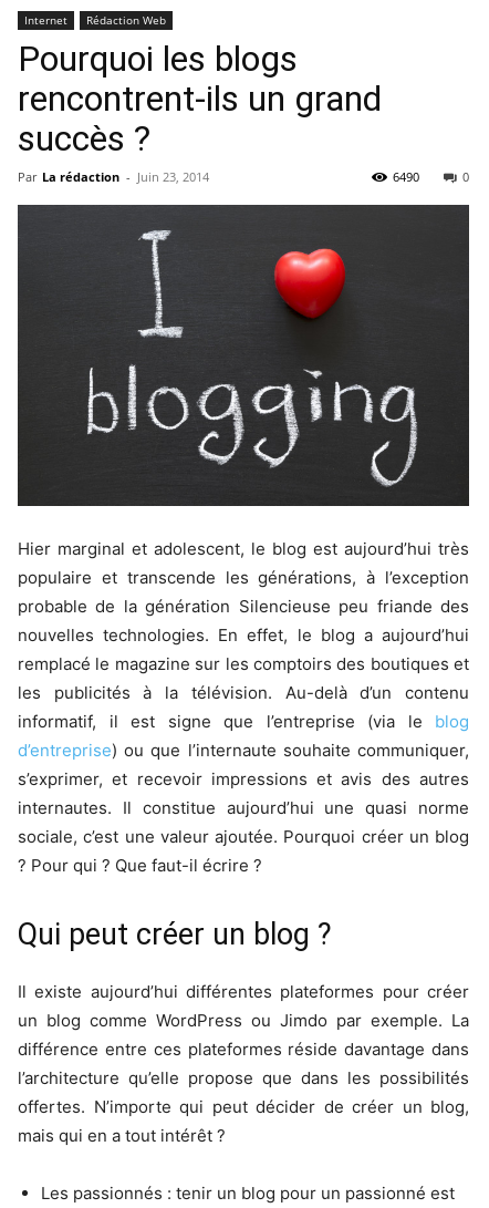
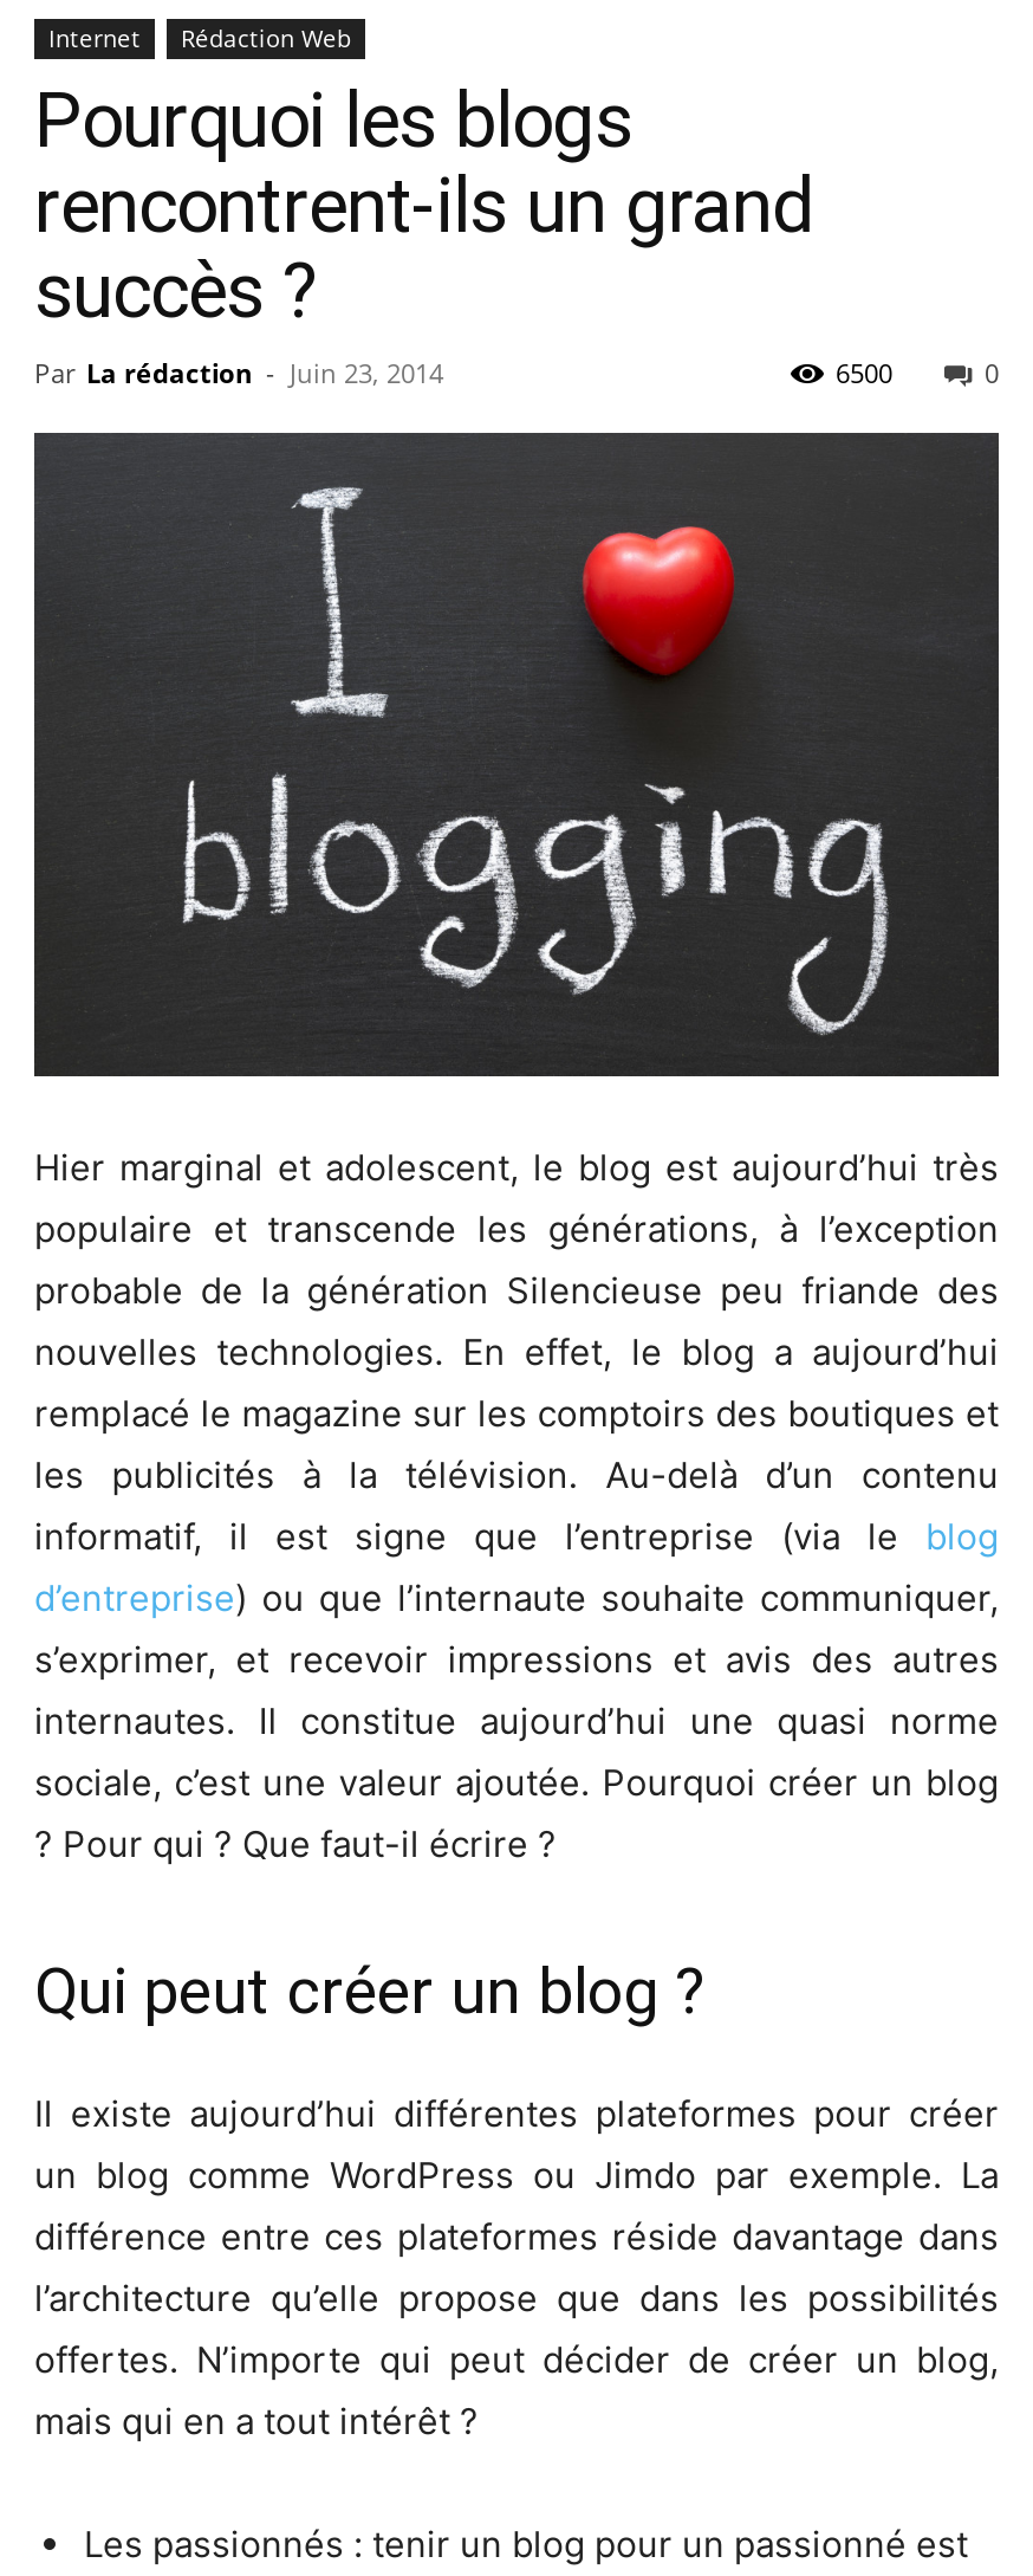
[393,168,419,185] 6490 -> [836,355,892,390] 6500

